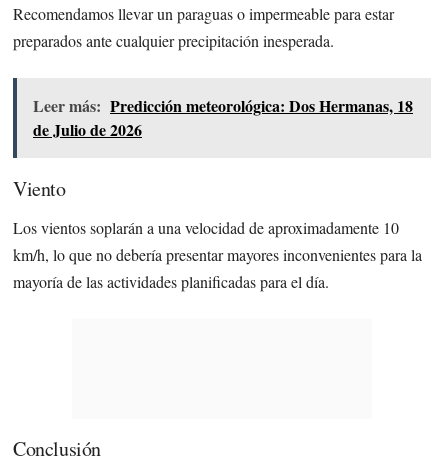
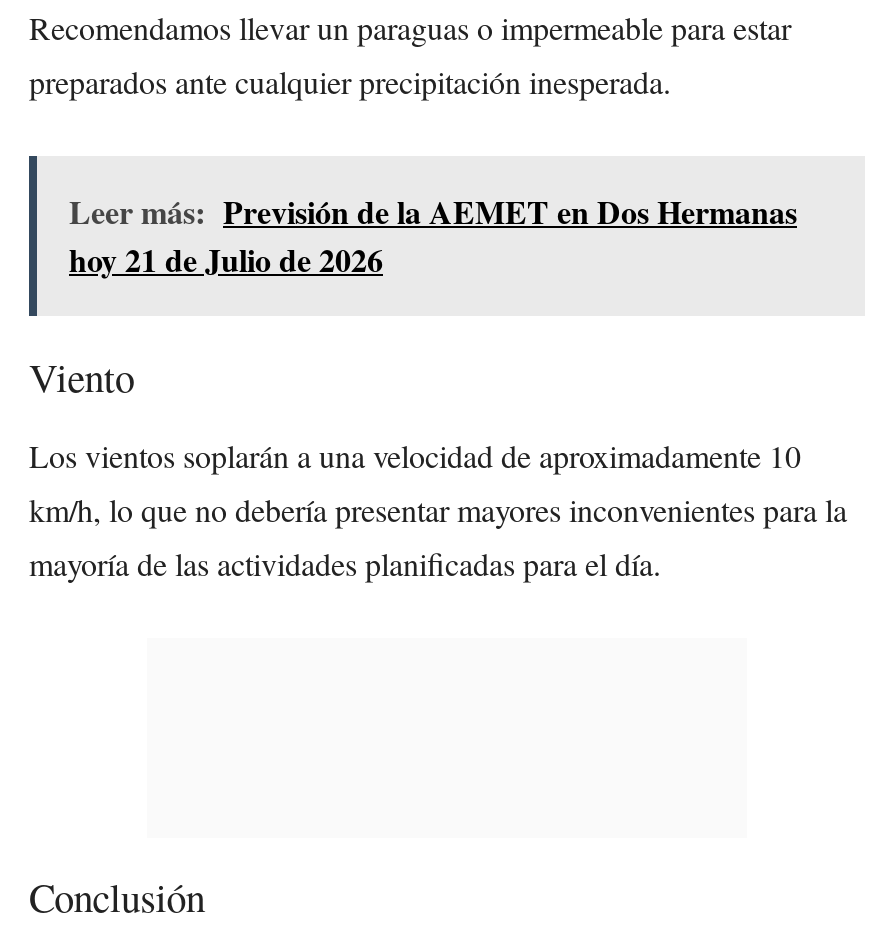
[33,94,413,141] Leer más: Predicción meteorológica: Dos Hermanas, 18 | de Julio de 2026 -> [69,189,797,283] Leer más: Previsión de la AEMET en Dos Hermanas | hoy 21 de Julio de 2026

